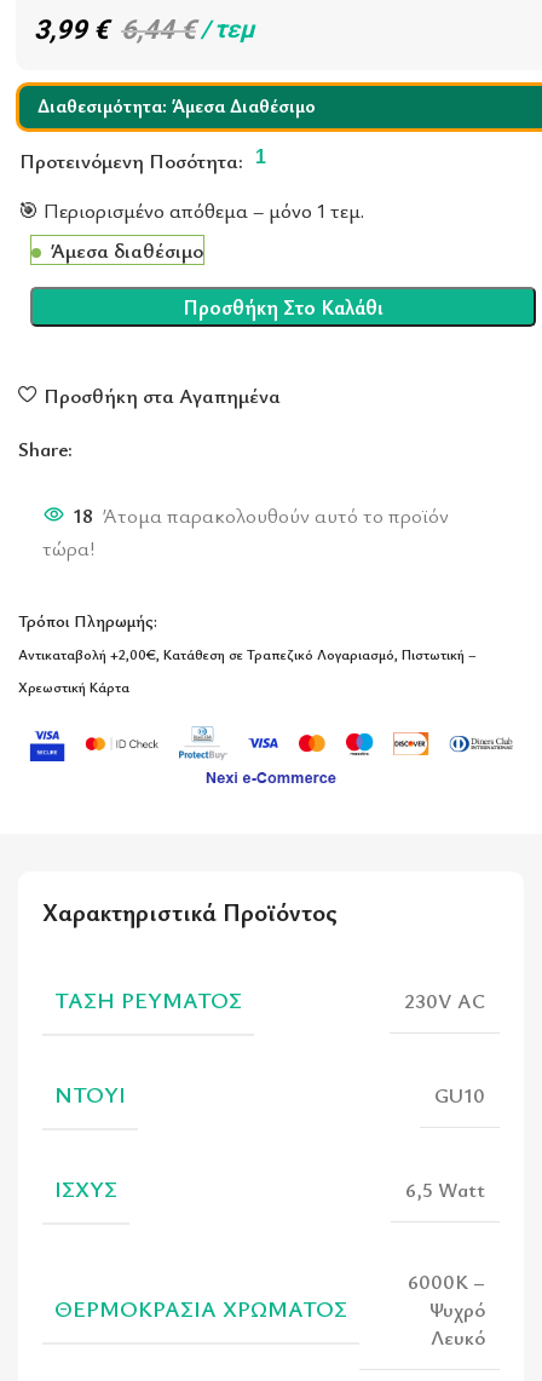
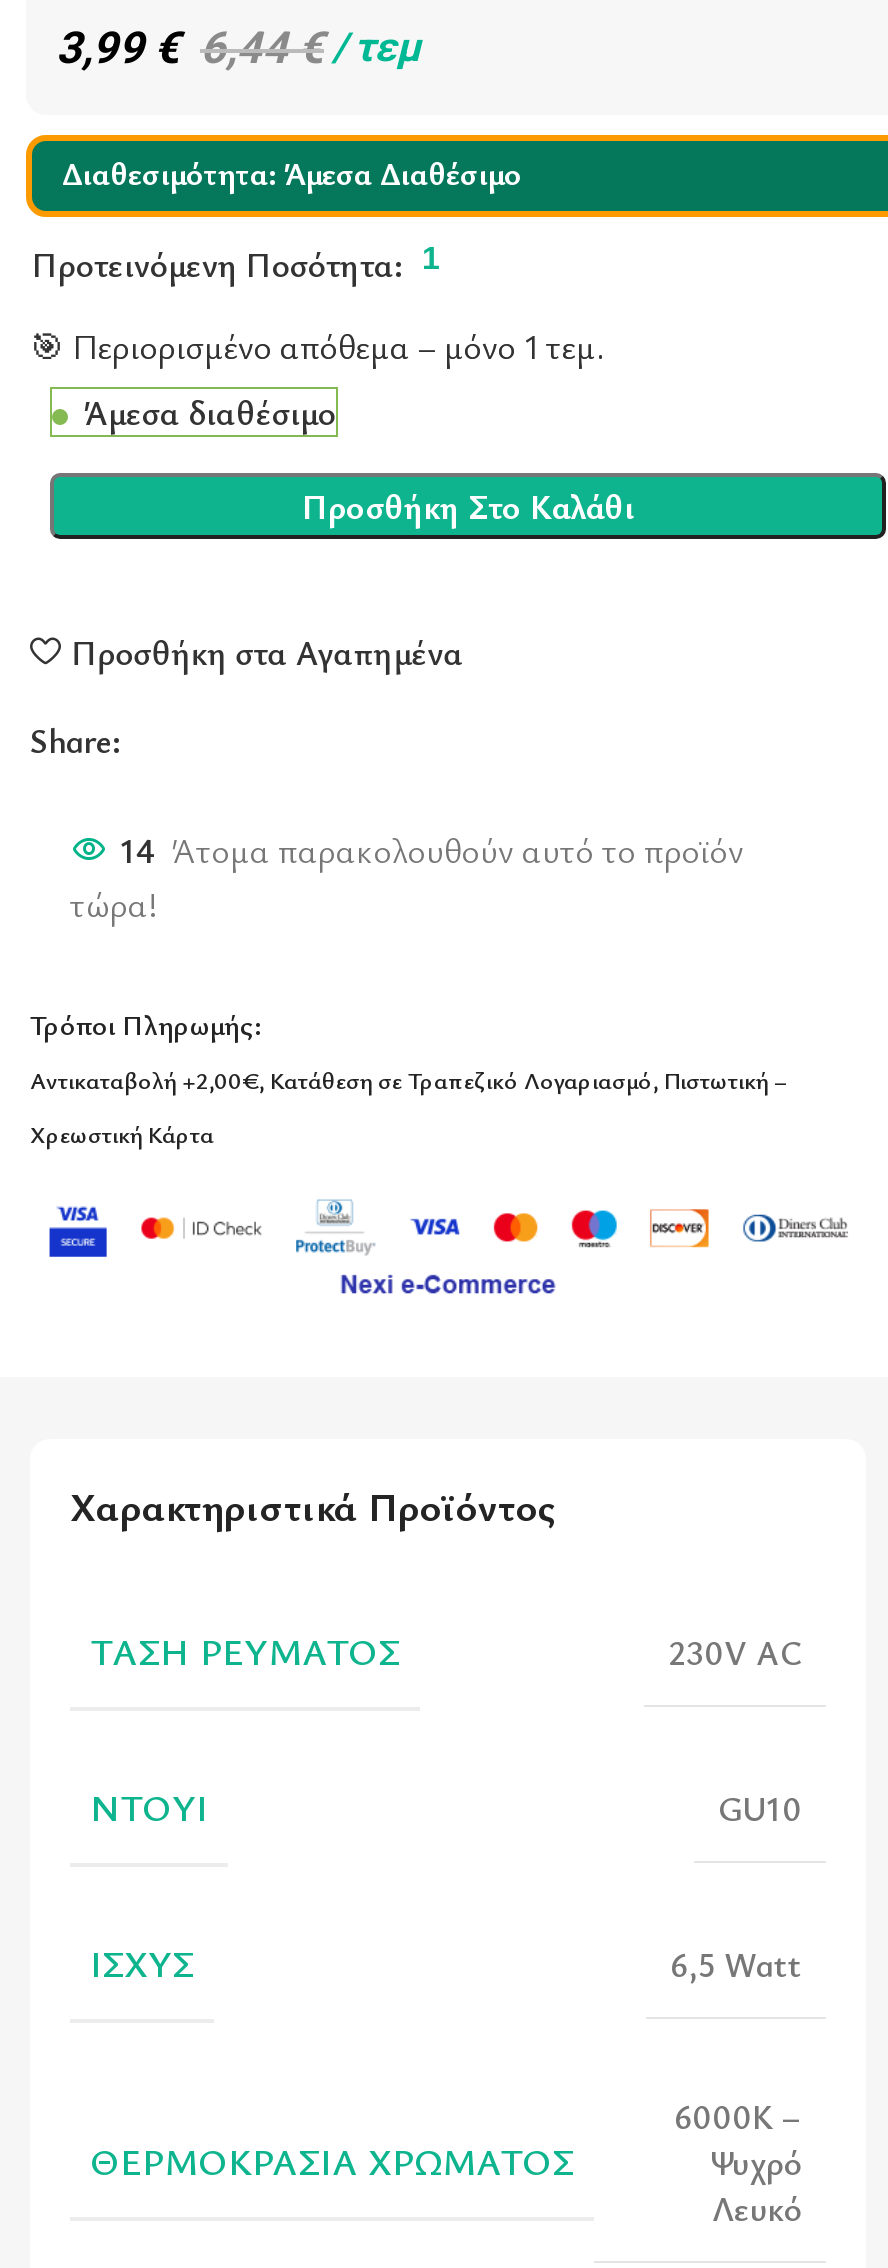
[73,501,449,529] 18 Άτομα παρακολουθούν αυτό το προϊόν -> [120,827,744,873] 14 Άτομα παρακολουθούν αυτό το προϊόν

